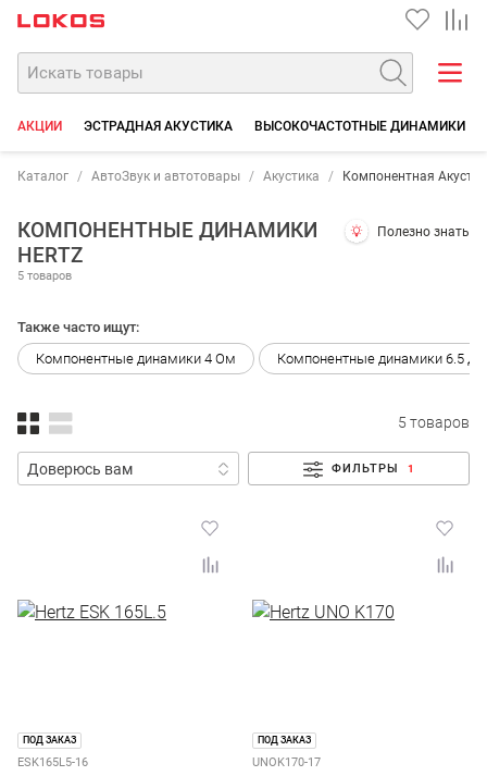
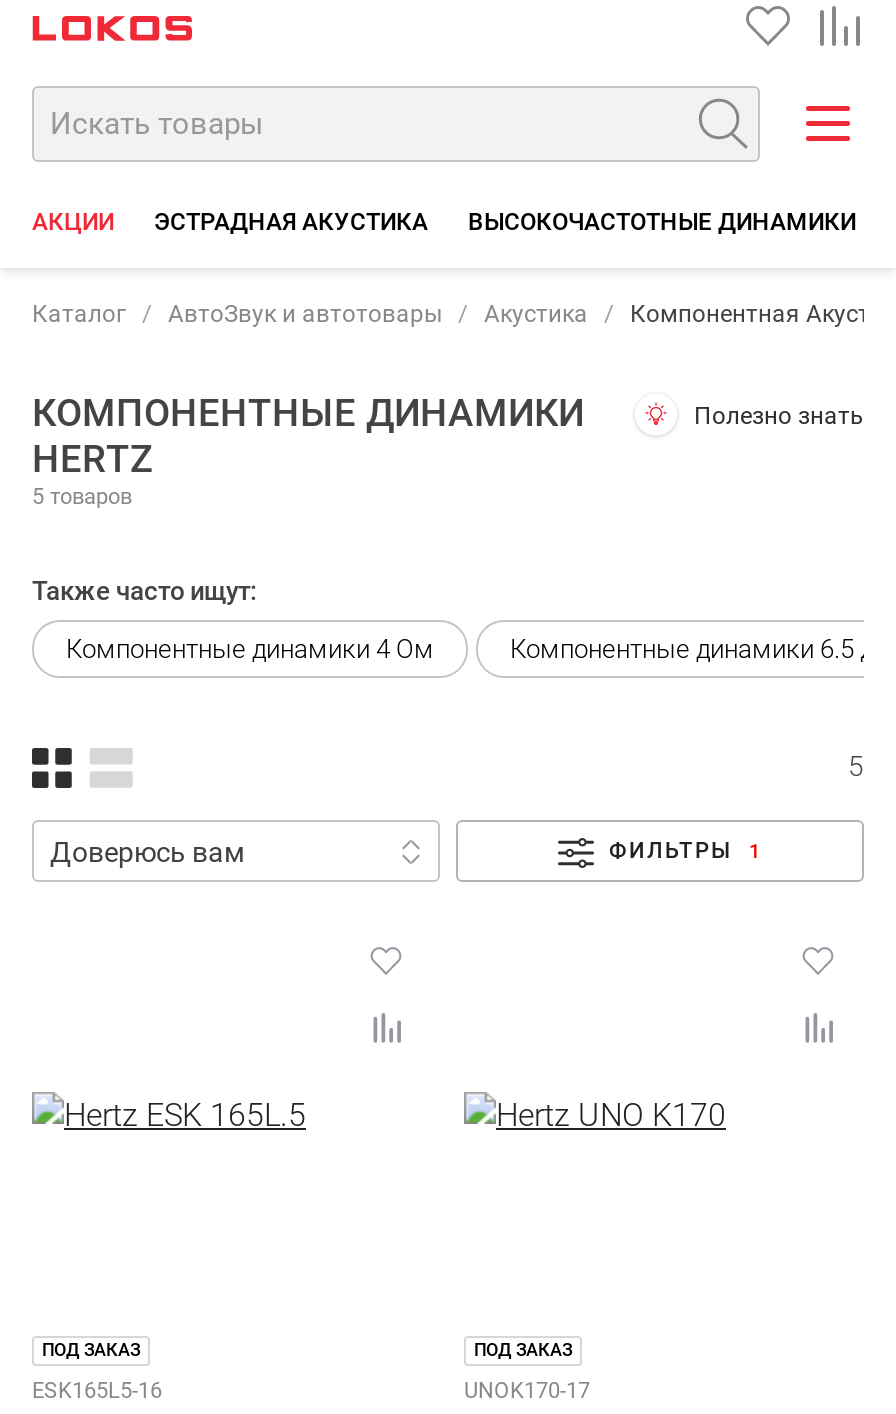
[398,414,470,431] 5 товаров -> [848,750,864,782] 5

